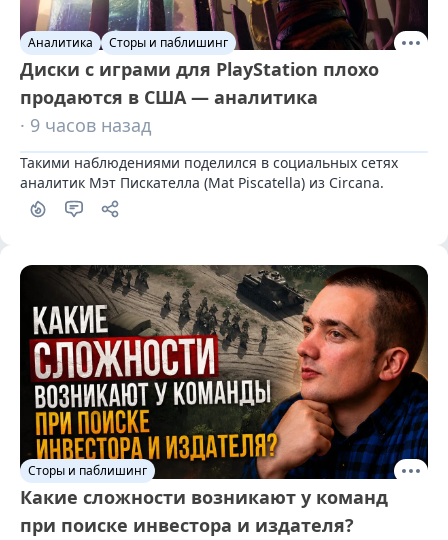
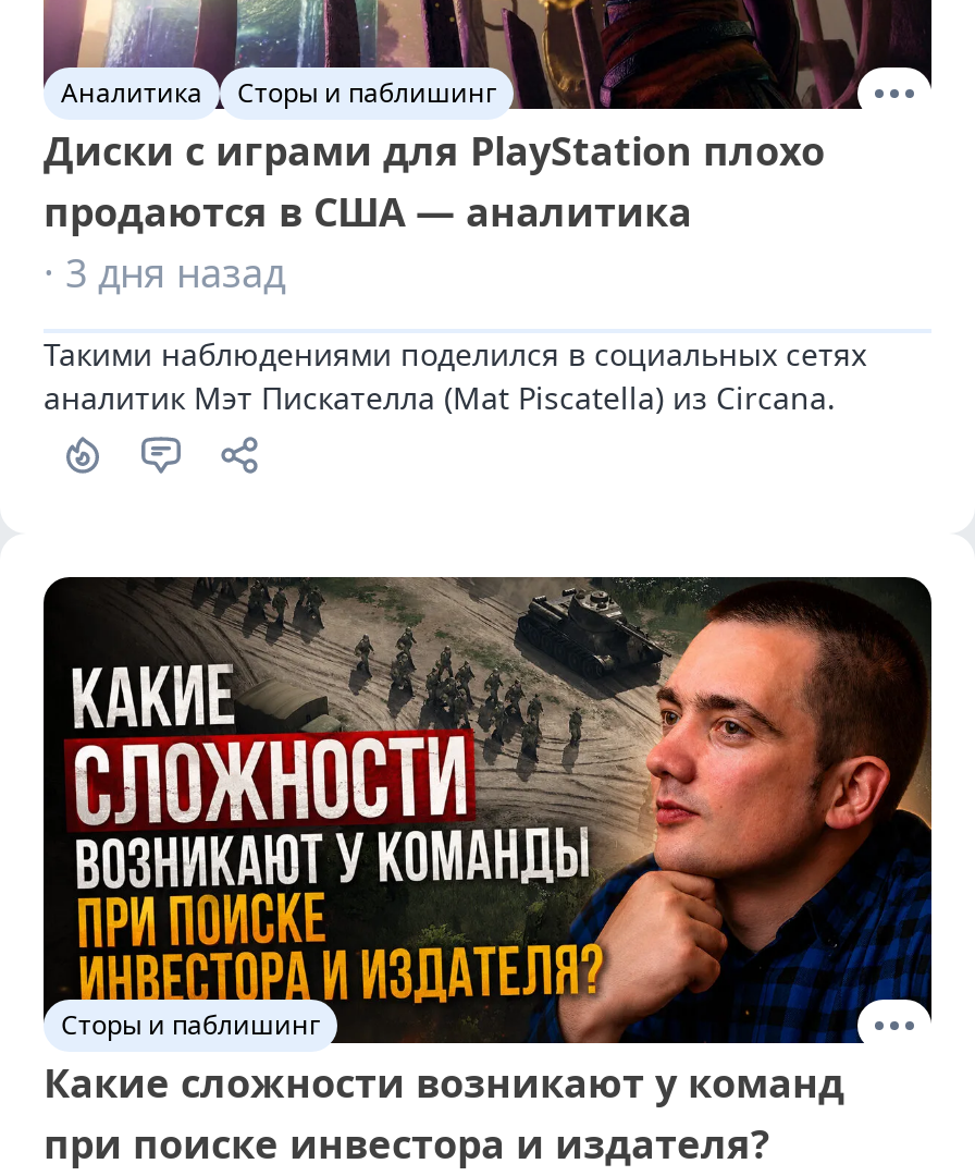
[20,113,151,137] · 9 часов назад -> [44,245,285,297] · 3 дня назад

